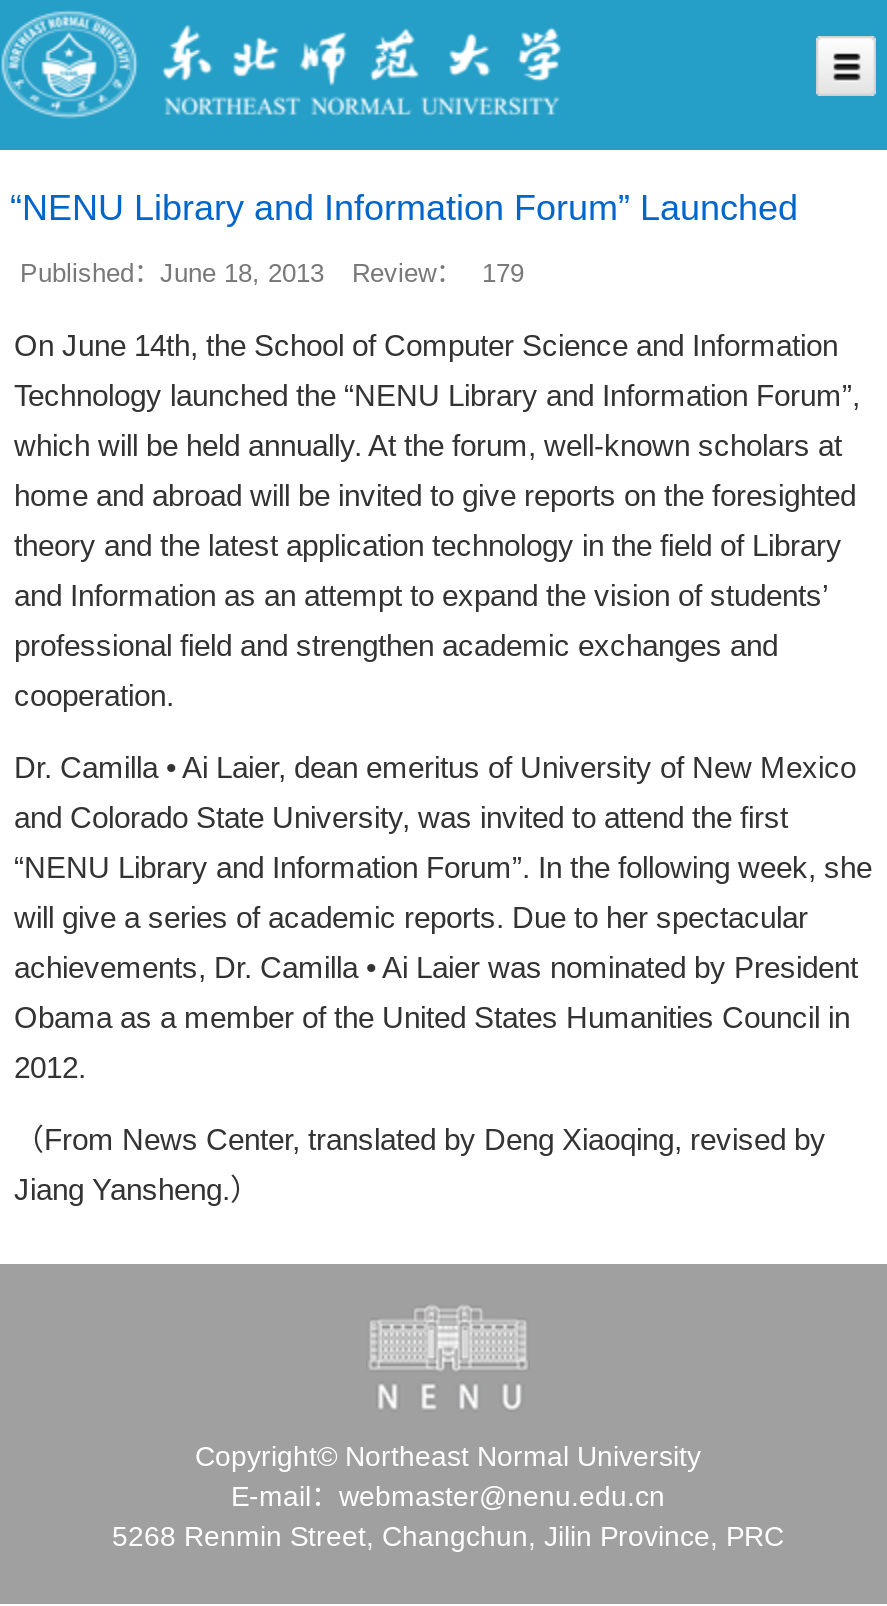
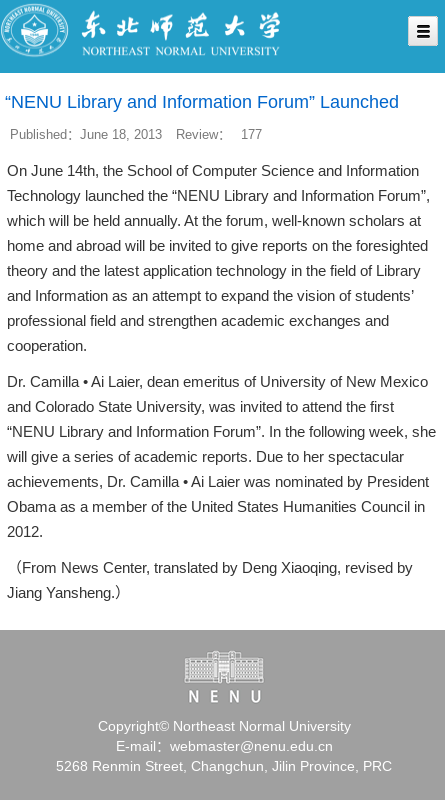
[20,258,524,288] Published：June 18, 2013 Review： 179 -> [10,127,262,142] Published：June 18, 2013 Review： 177

